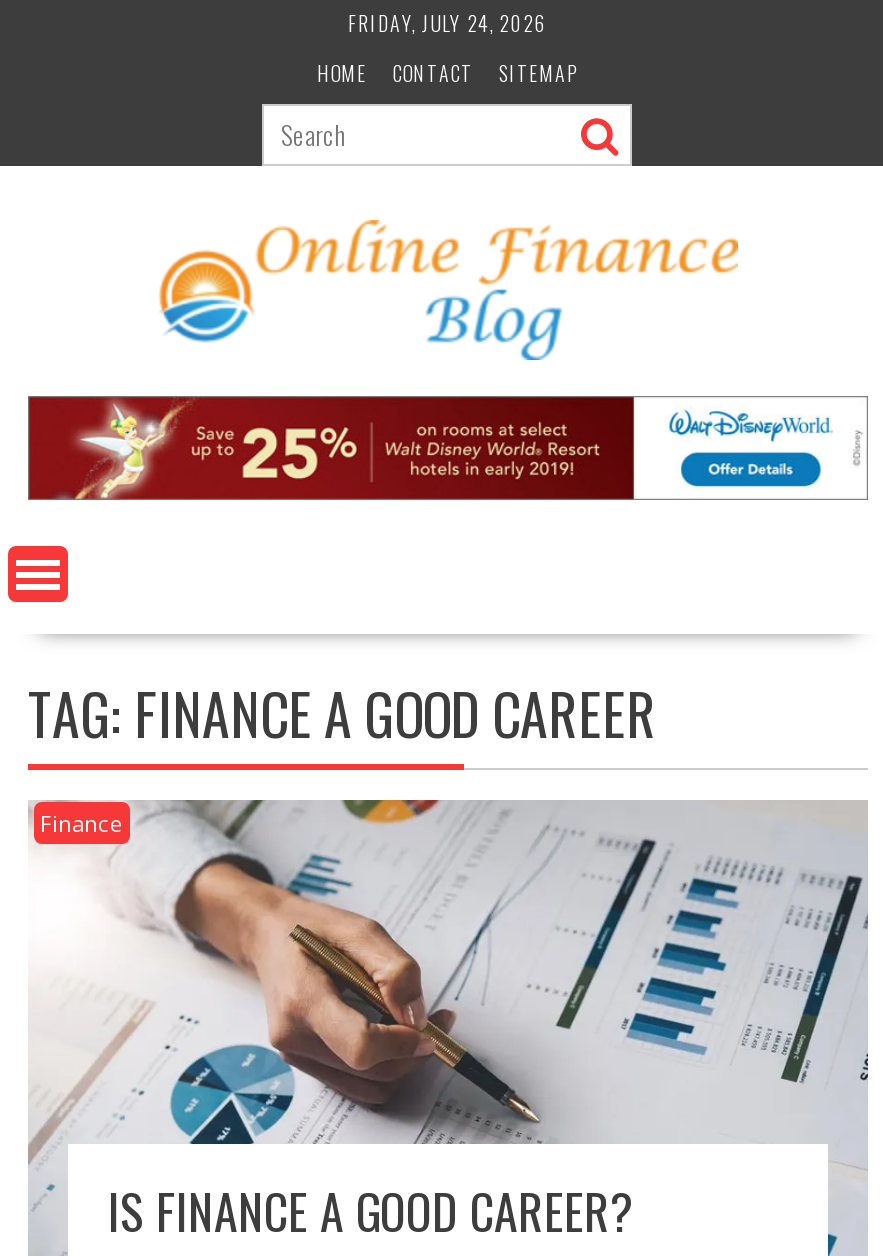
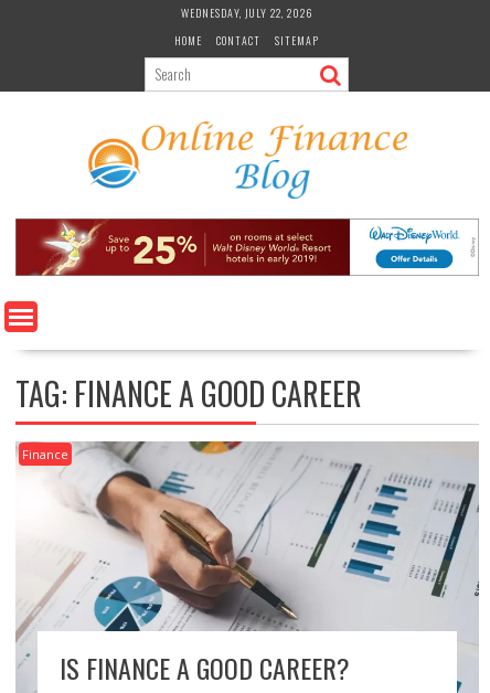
[348,8,548,38] FRIDAY, JULY 24, 2026 -> [181,4,313,21] WEDNESDAY, JULY 22, 2026

